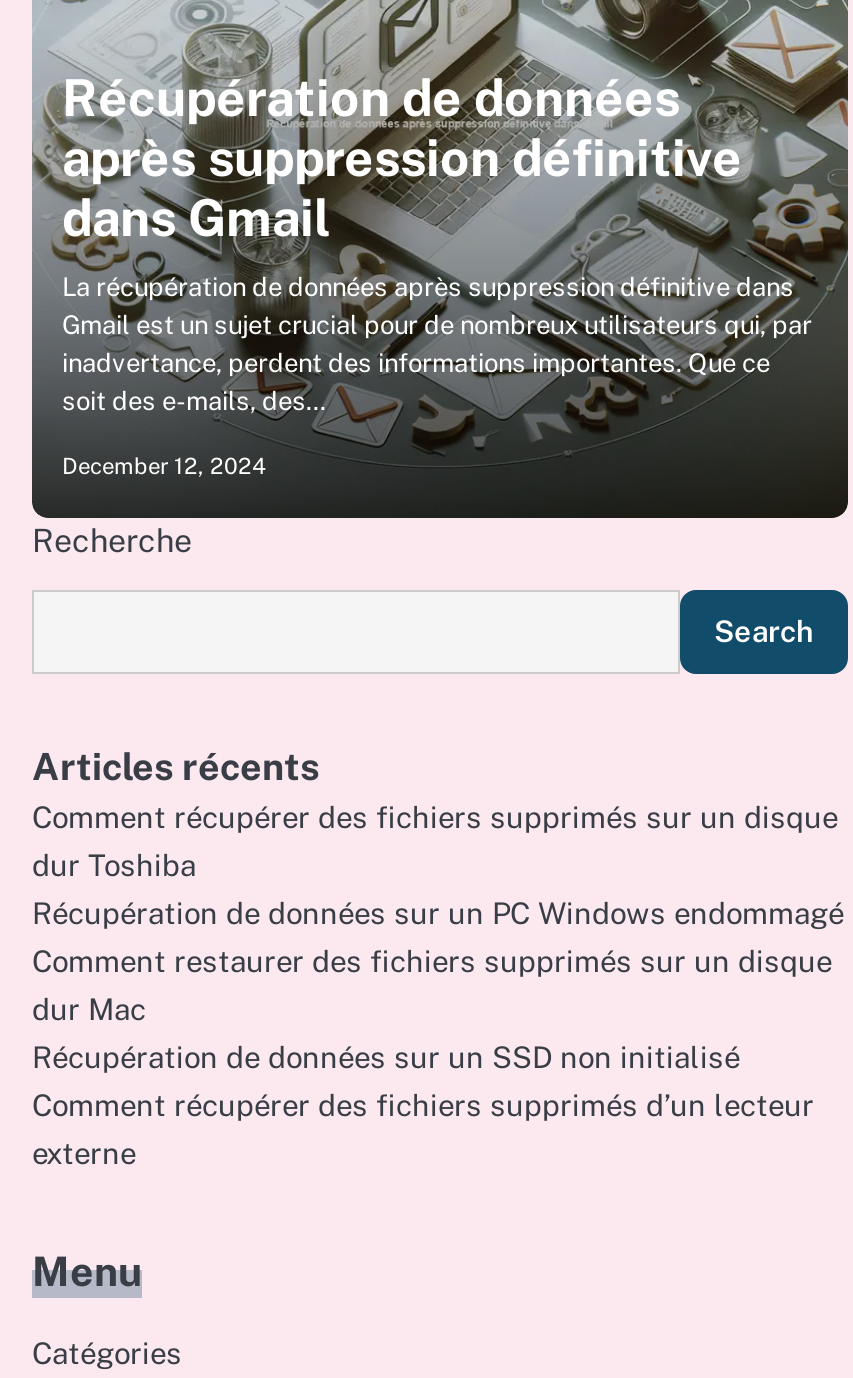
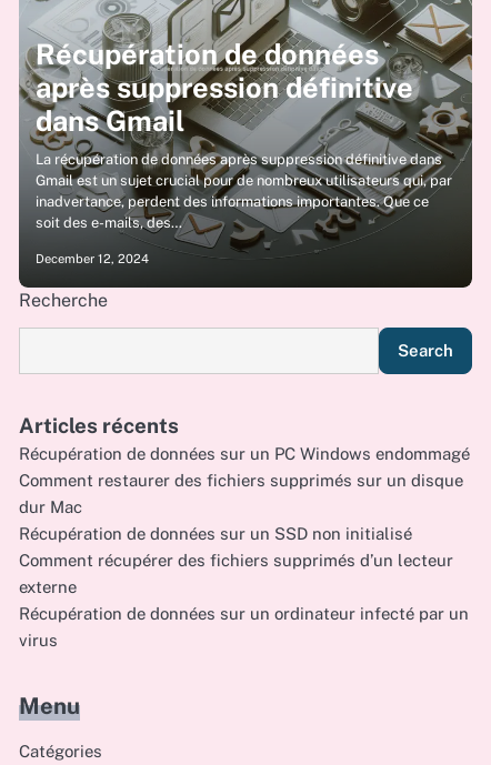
[32,800,838,882] Comment récupérer des fichiers supprimés sur un disque | dur Toshiba -> none
moved [32,896,844,1170] -> [19,444,470,596]: Récupération de données sur un PC Windows endommagé | Comment restaurer des fichiers supprimés sur un disque | dur Mac | Récupération de données sur un SSD non initialisé | Comment récupérer des fichiers supprimés d’un lecteur | externe
none -> [19,604,469,650] Récupération de données sur un ordinateur infecté par un | virus

